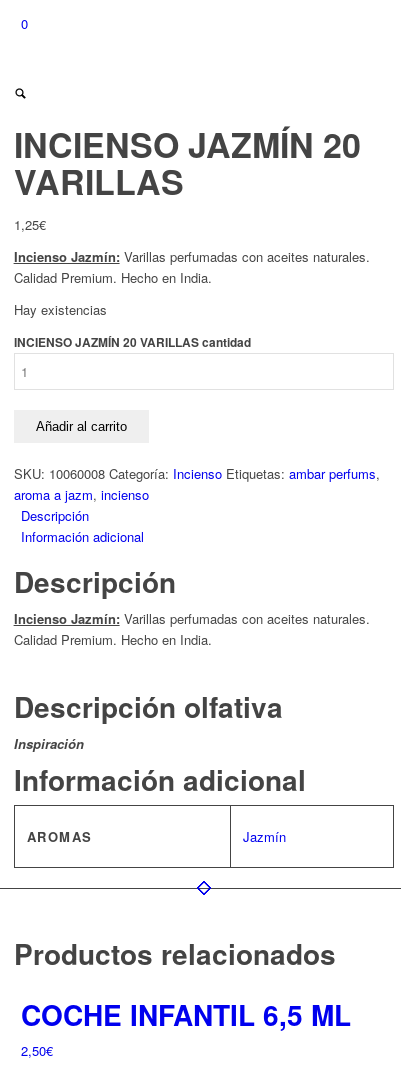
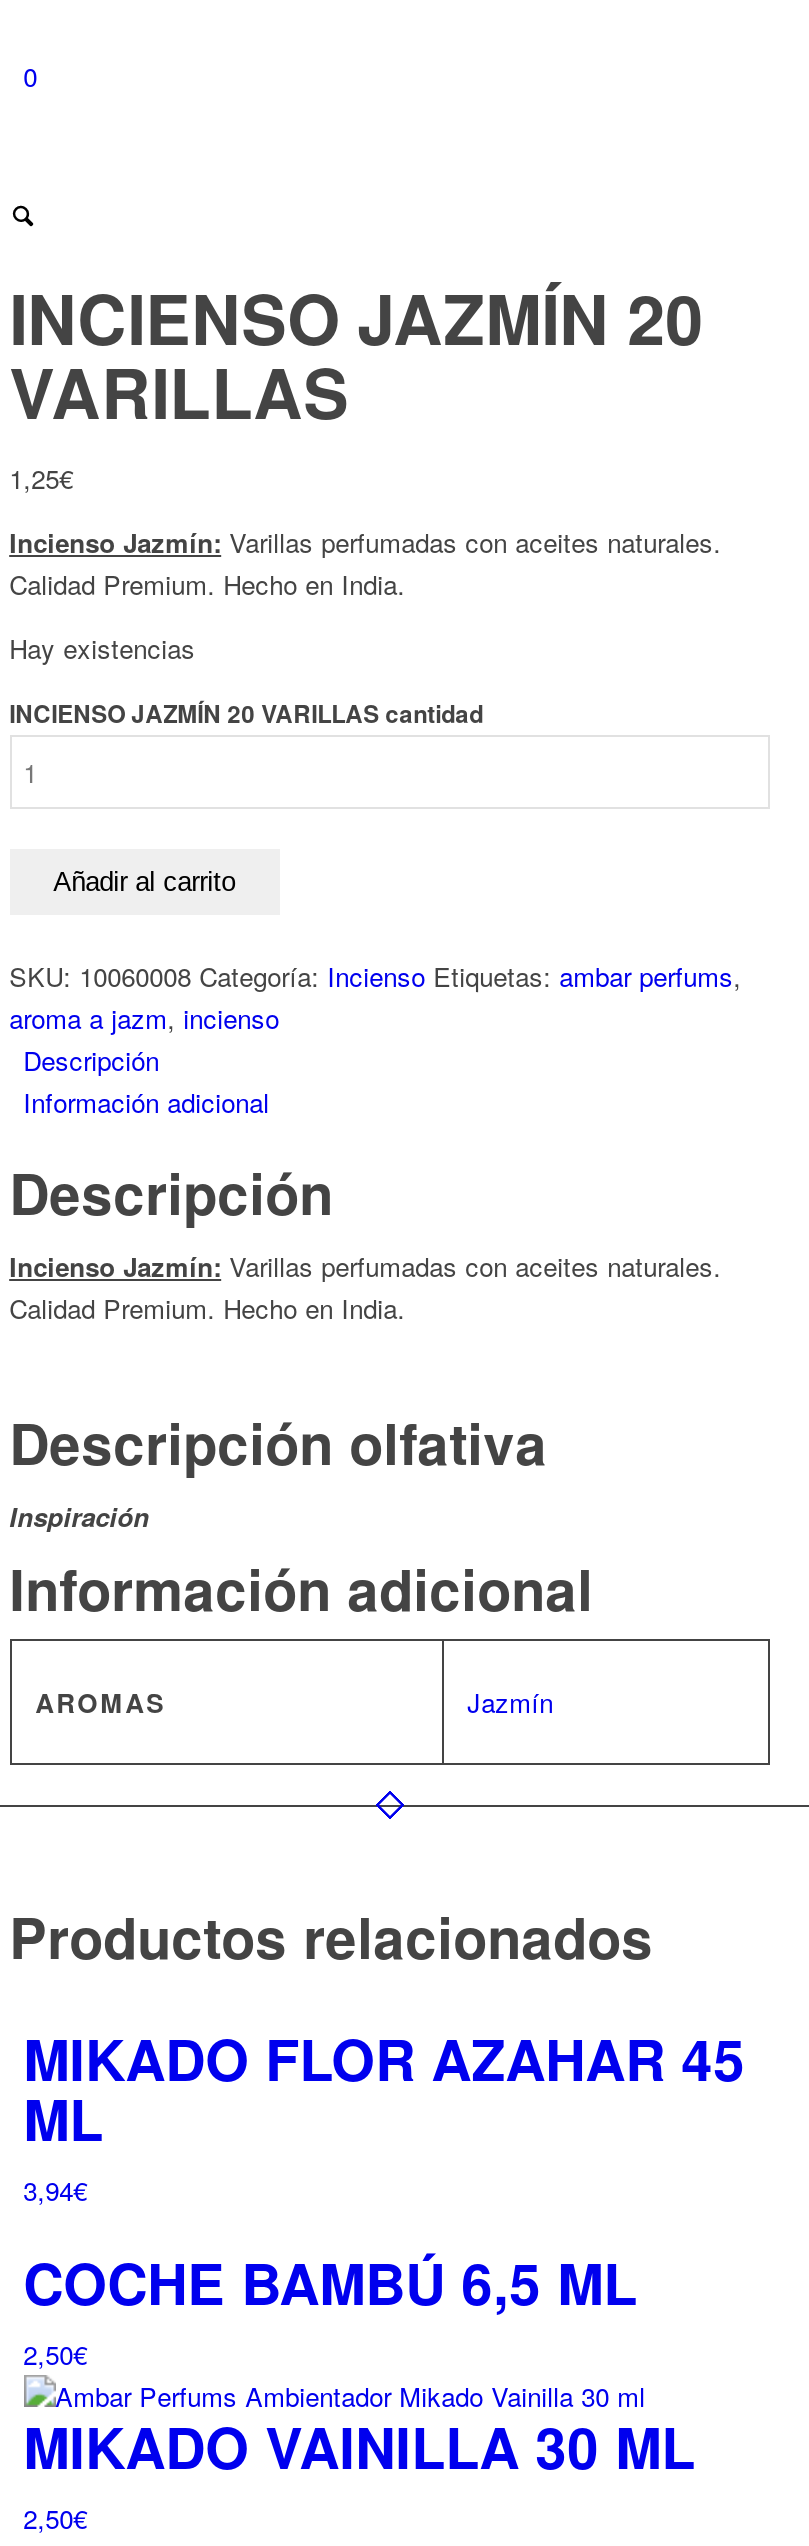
[21,994,351,1035] COCHE INFANTIL 6,5 ML -> [23,2018,745,2488] MIKADO FLOR AZAHAR 45 | ML | 3,94€ | COCHE BAMBÚ 6,5 ML | 2,50€ | MIKADO VAINILLA 30 ML

